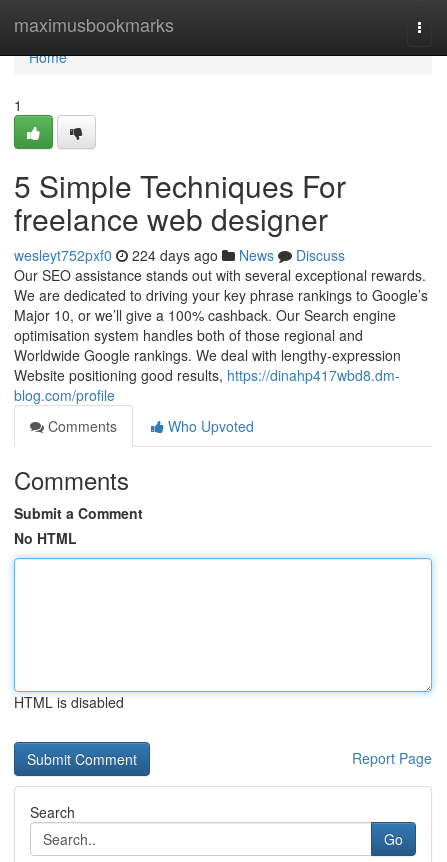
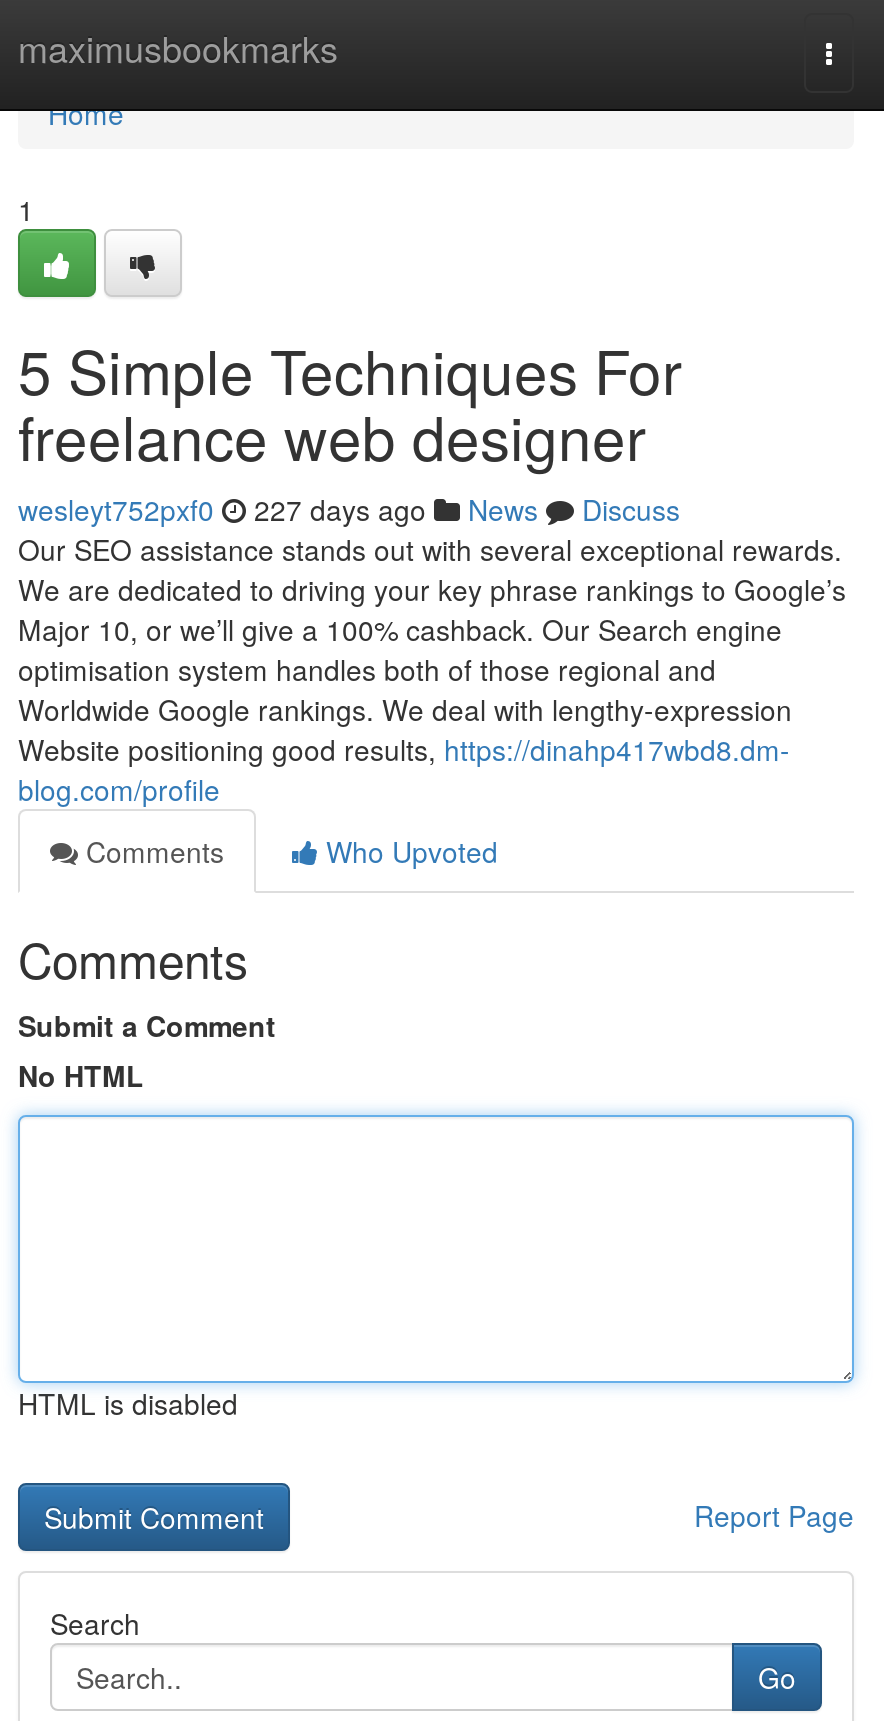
[14,245,345,265] wesleyt752pxf0 224 days ago News Discuss -> [18,489,680,529] wesleyt752pxf0 227 days ago News Discuss

